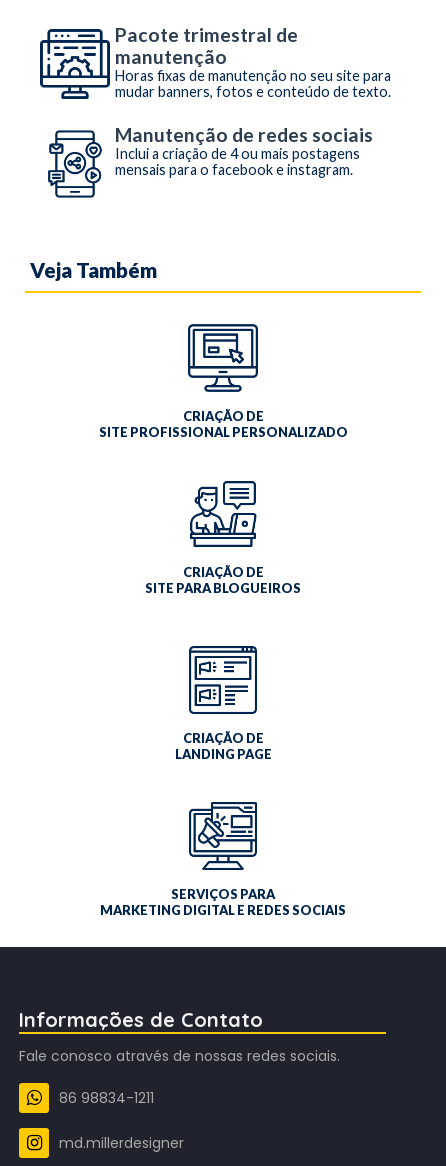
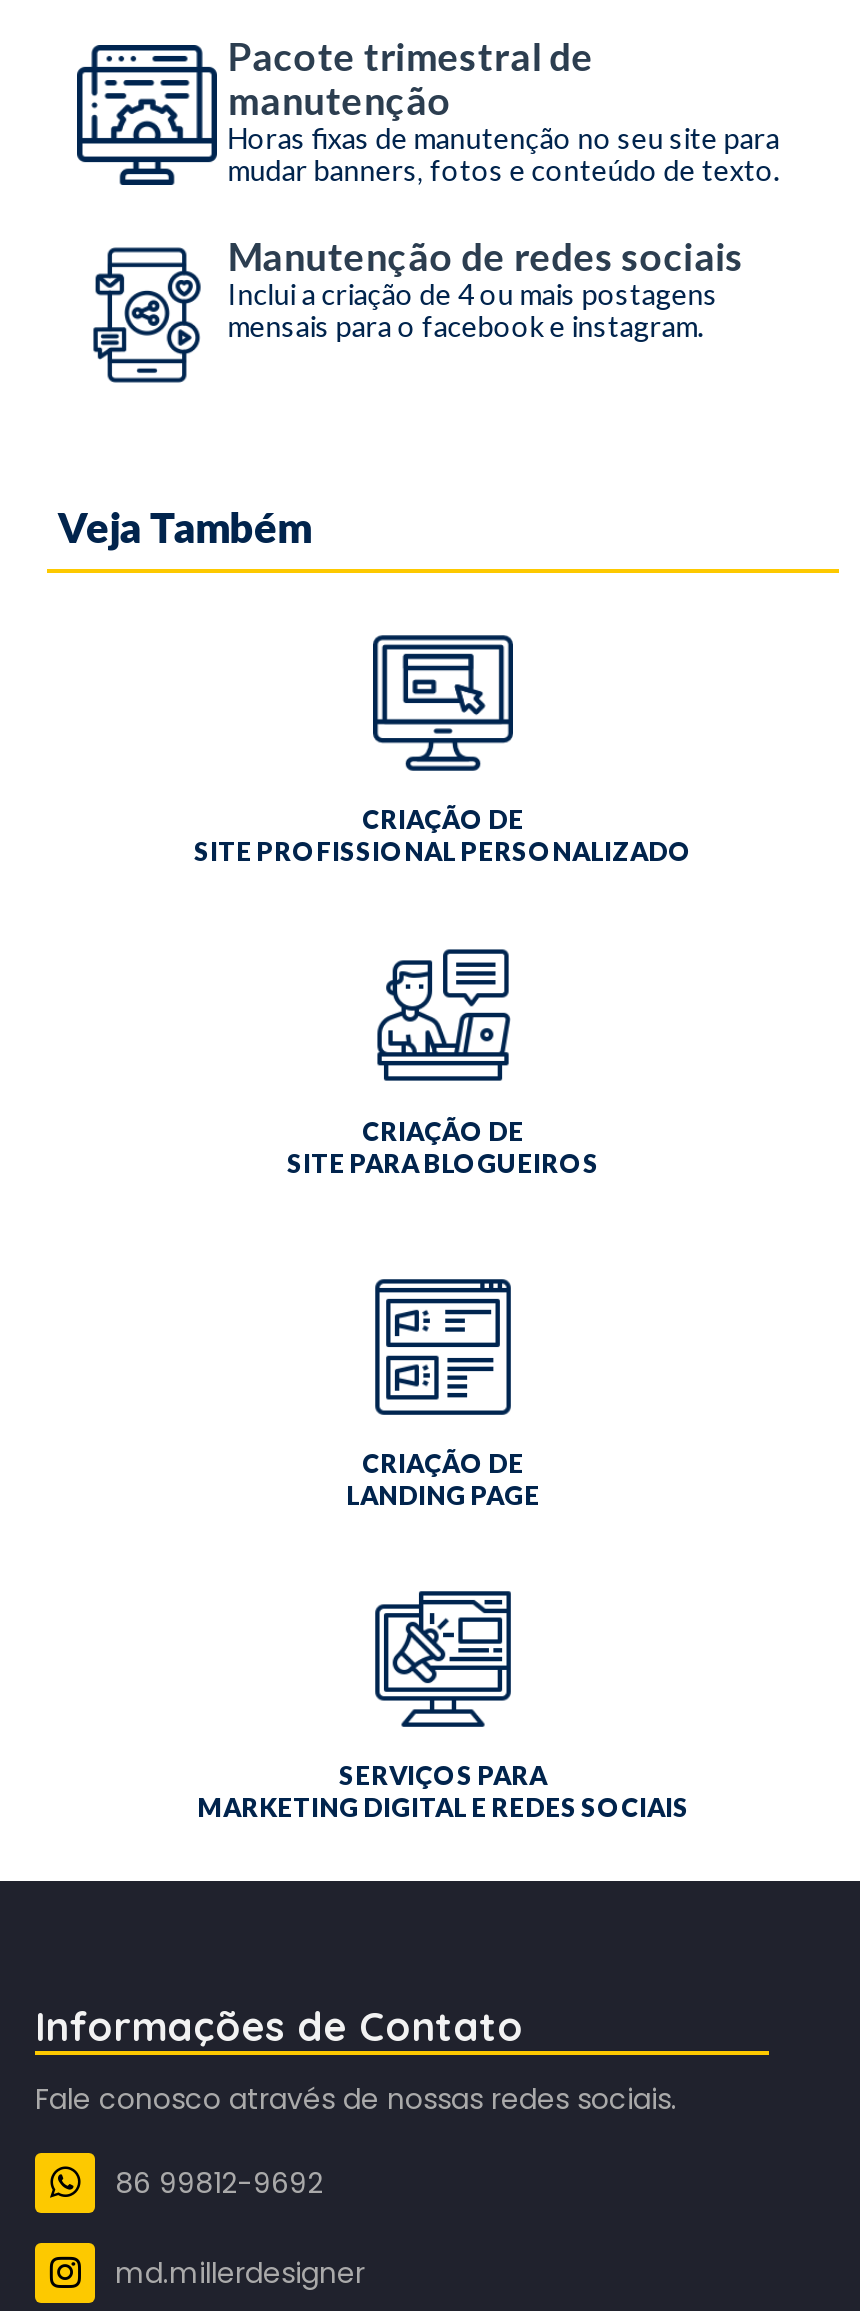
[59,1088,154,1108] 86 98834-1211 -> [115,2164,323,2204] 86 99812-9692

